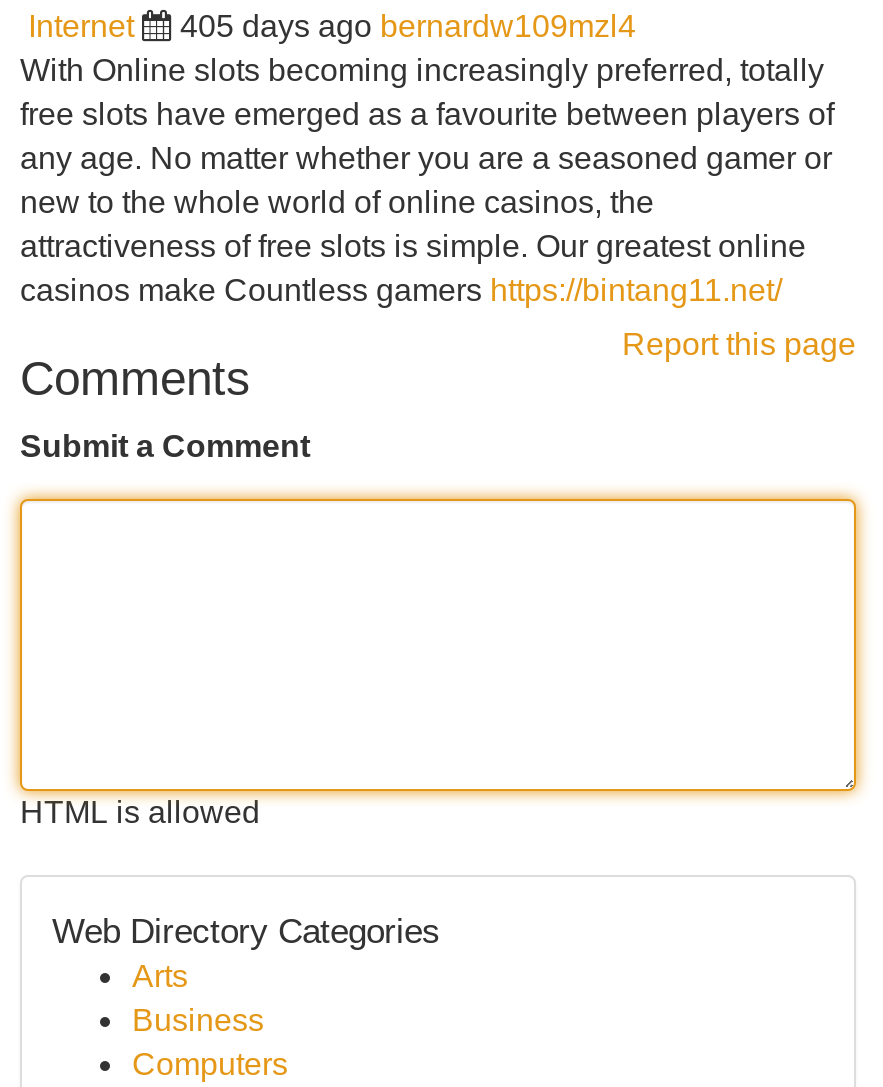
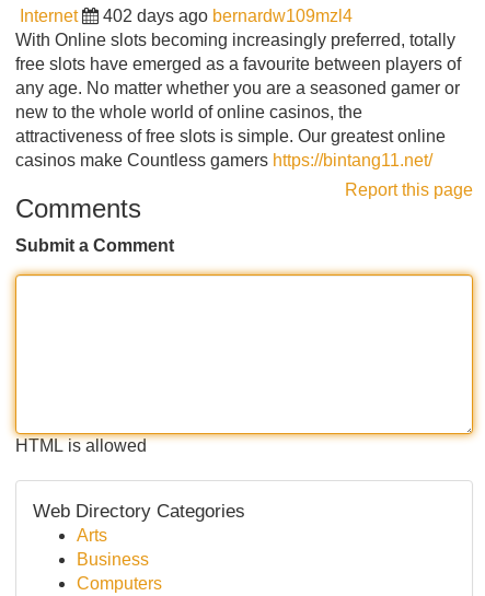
[180,9,636,43] 405 days ago bernardw109mzl4 -> [103,7,353,25] 402 days ago bernardw109mzl4

